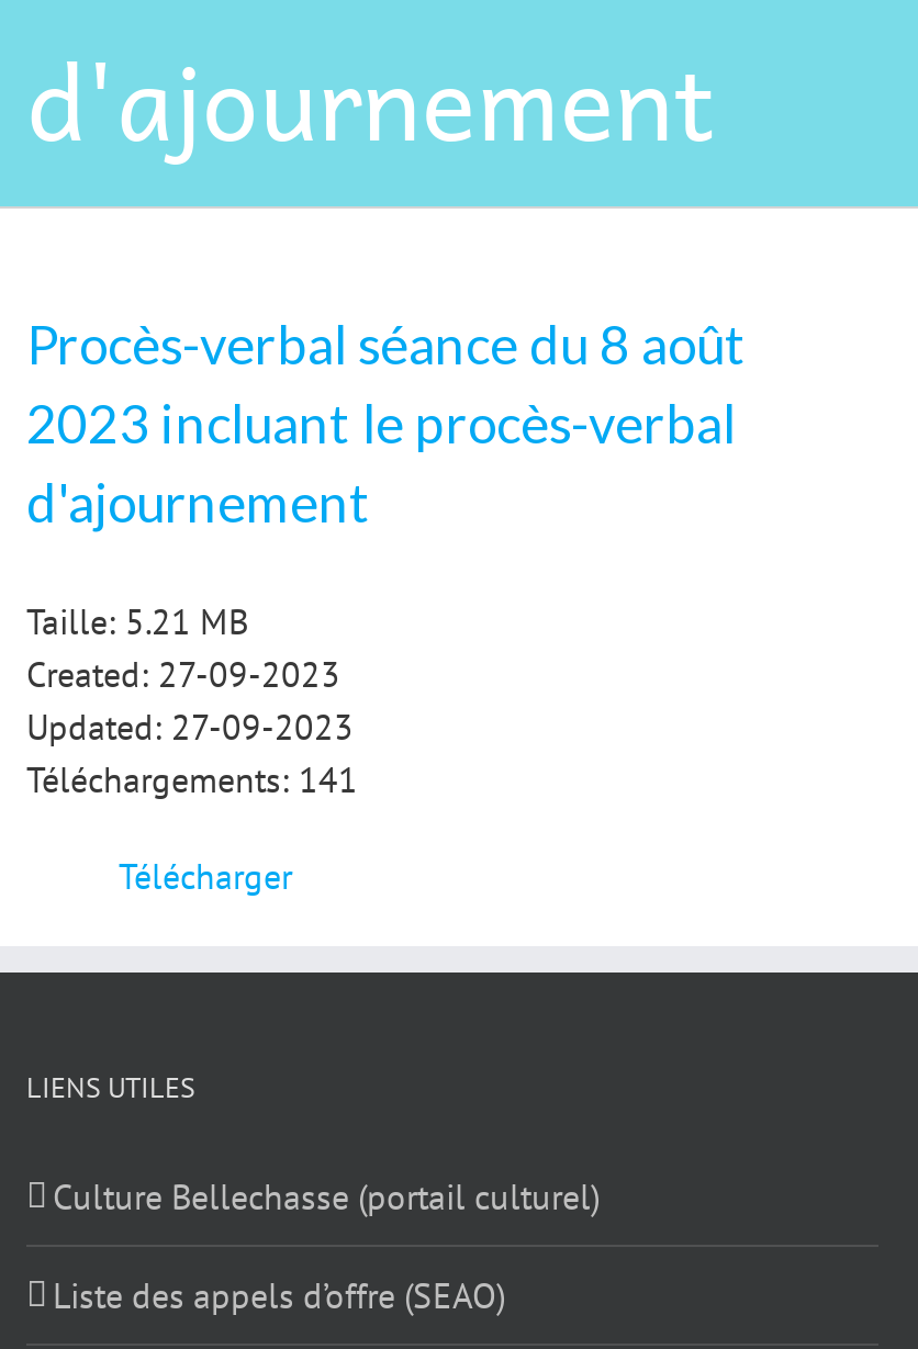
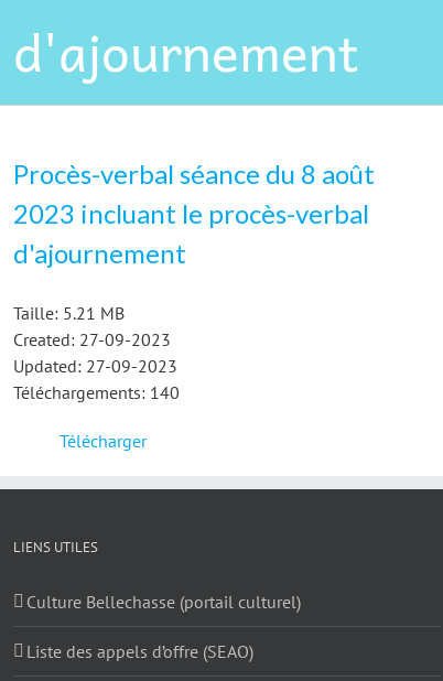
[26,756,358,800] Téléchargements: 141 -> [13,381,180,403] Téléchargements: 140

